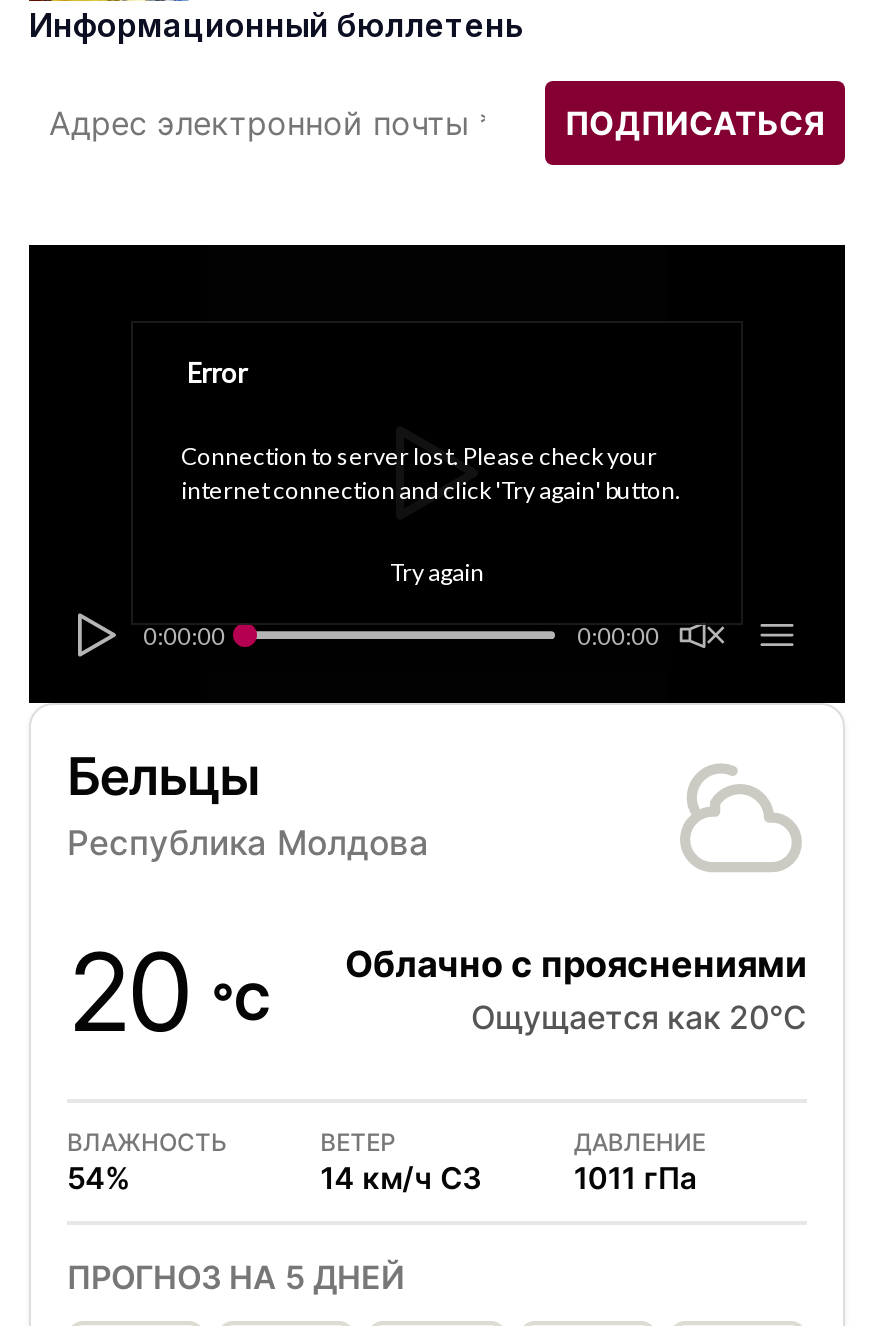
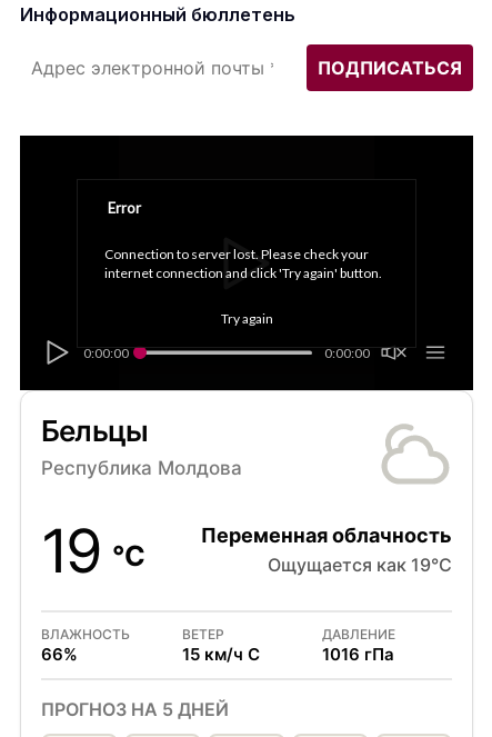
[67,927,807,1057] 20 °C | Облачно с прояснениями | Ощущается как 20°C -> [41,515,452,587] 19 °C | Переменная облачность | Ощущается как 19°C
[67,1159,131,1197] 54% -> [41,644,78,665] 66%
[320,1159,482,1197] 14 км/ч СЗ -> [182,644,260,665] 15 км/ч С
[574,1159,698,1197] 1011 гПа -> [322,644,395,665] 1016 гПа

